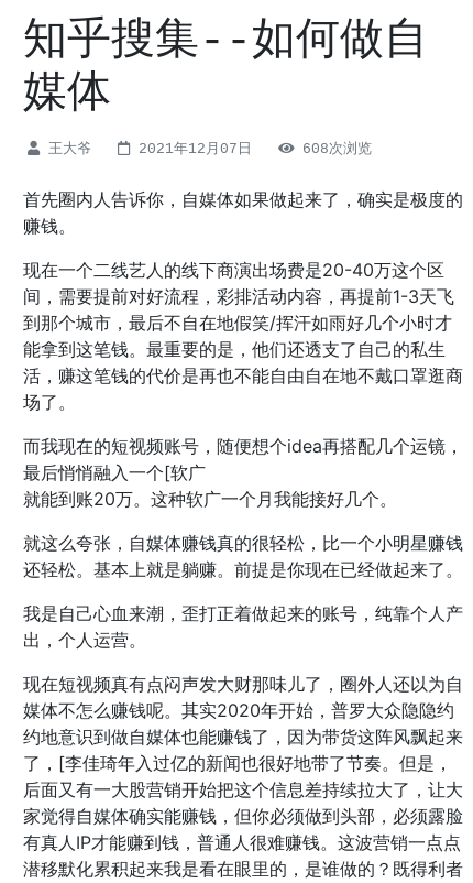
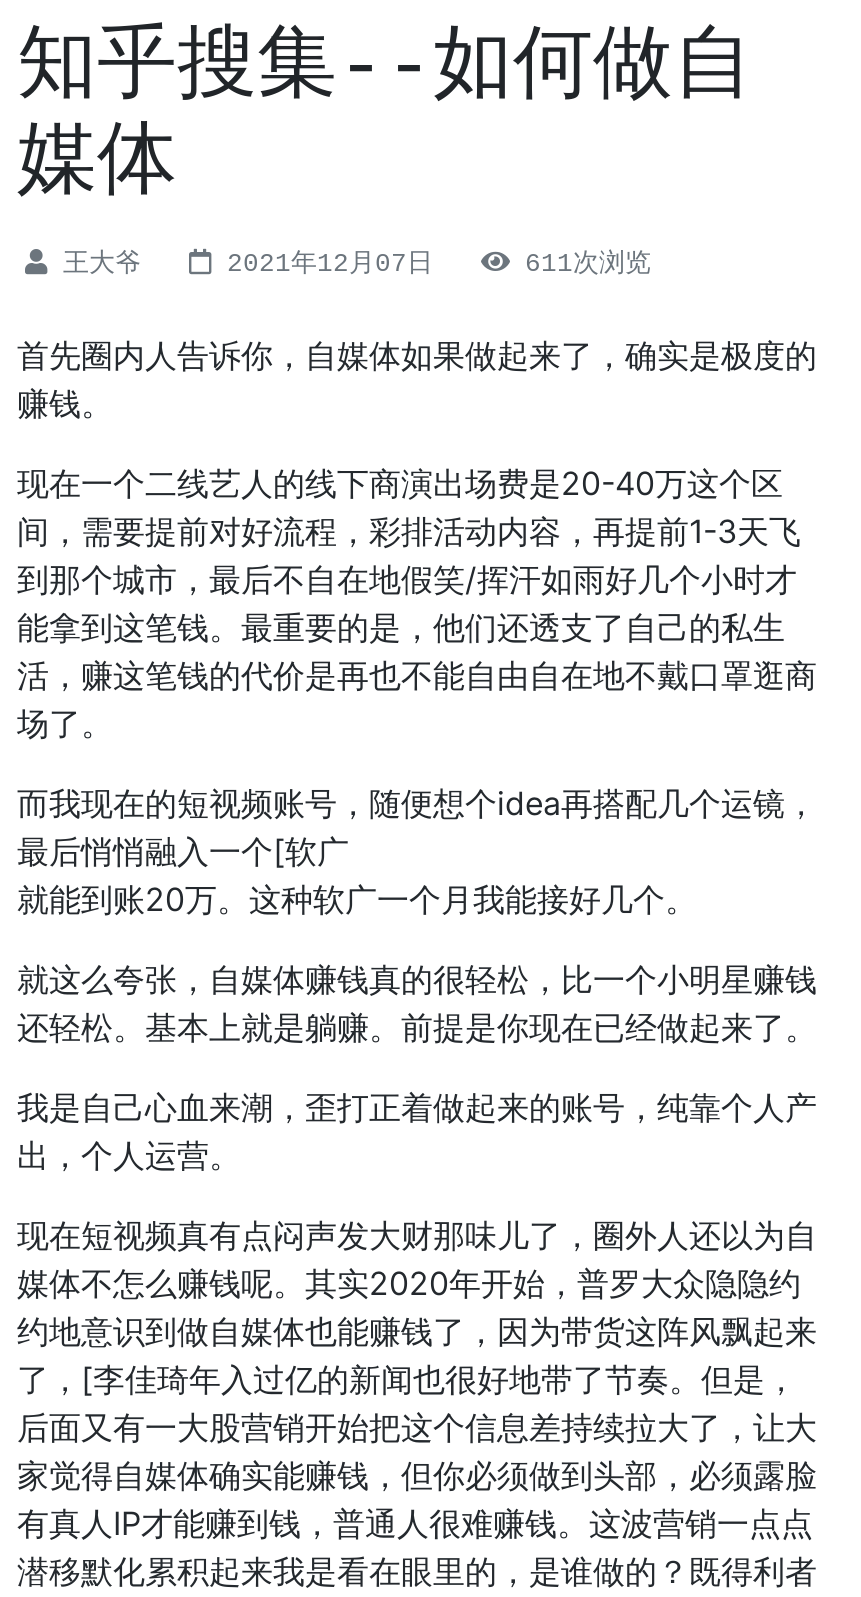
[302,141,372,157] 608次浏览 -> [525,249,651,279] 611次浏览

